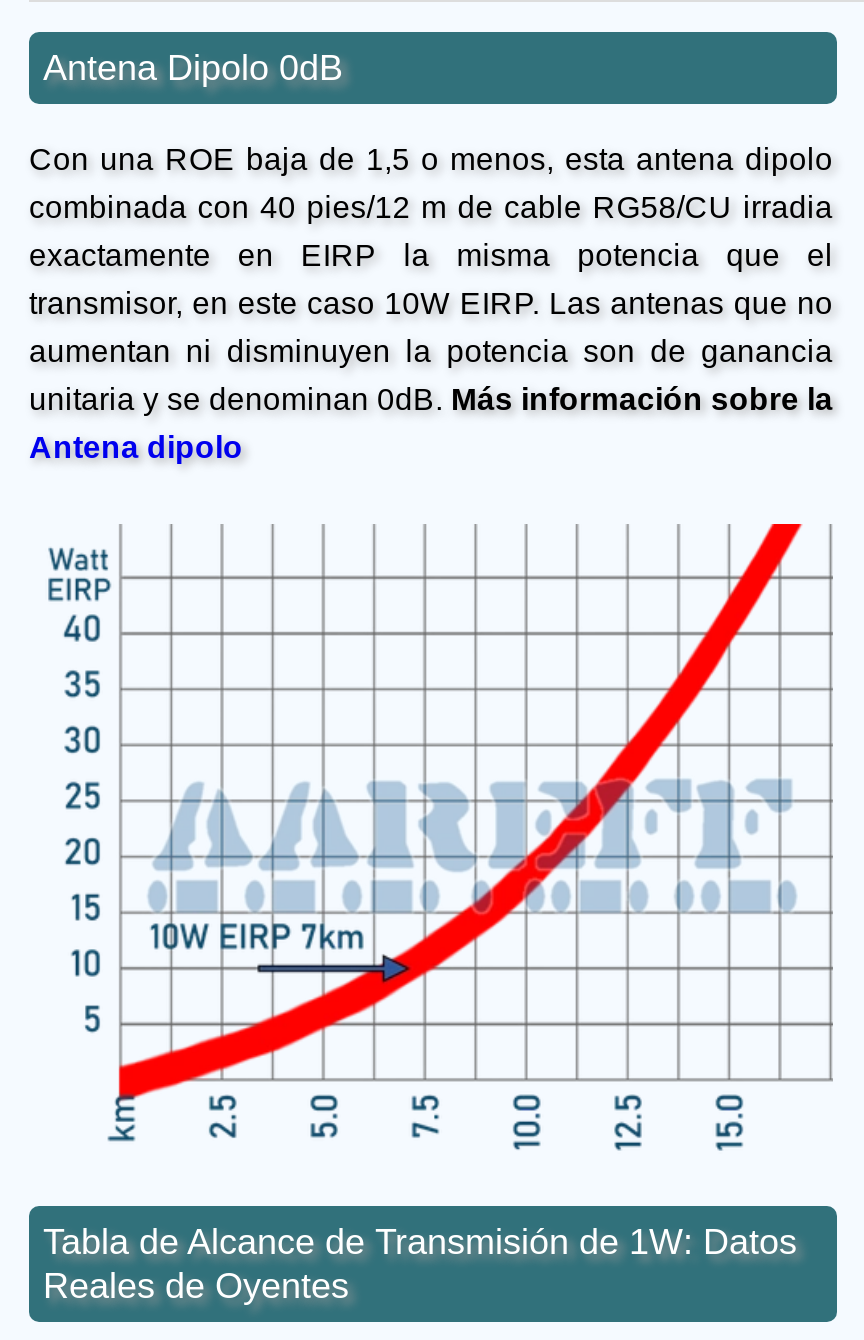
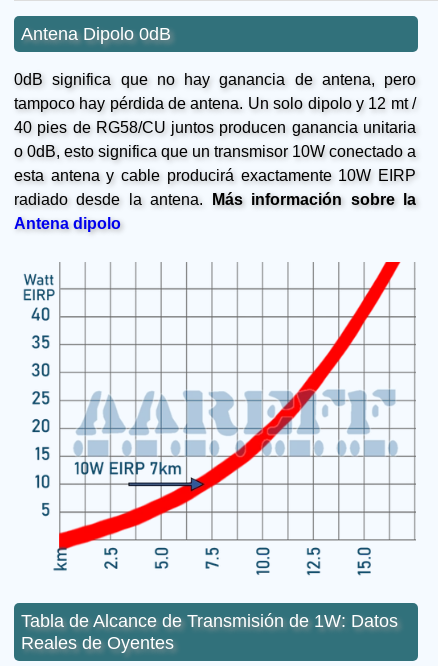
[29,141,833,415] Con una ROE baja de 1,5 o menos, esta antena dipolo | combinada con 40 pies/12 m de cable RG58/CU irradia | exactamente en EIRP la misma potencia que el | transmisor, en este caso 10W EIRP. Las antenas que no | aumentan ni disminuyen la potencia son de ganancia | unitaria y se denominan 0dB. Más información sobre la -> [14,71,416,208] 0dB significa que no hay ganancia de antena, pero | tampoco hay pérdida de antena. Un solo dipolo y 12 mt / | 40 pies de RG58/CU juntos producen ganancia unitaria | o 0dB, esto significa que un transmisor 10W conectado a | esta antena y cable producirá exactamente 10W EIRP | radiado desde la antena. Más información sobre la

